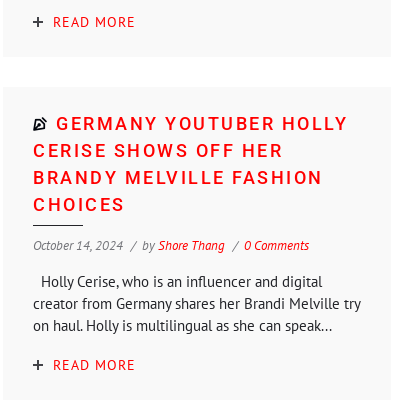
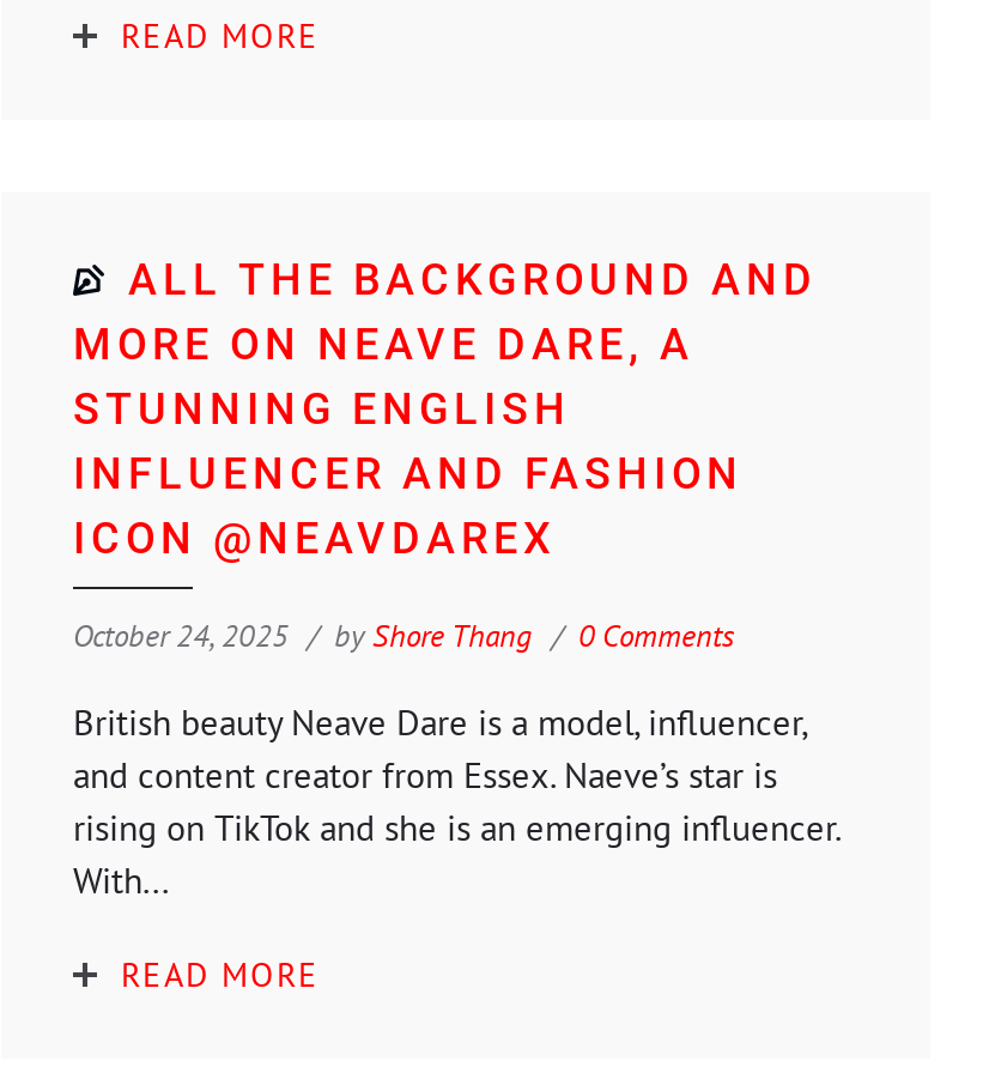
[33,112,348,214] GERMANY YOUTUBER HOLLY | CERISE SHOWS OFF HER | BRANDY MELVILLE FASHION | CHOICES -> [73,253,818,562] ALL THE BACKGROUND AND | MORE ON NEAVE DARE, A | STUNNING ENGLISH | INFLUENCER AND FASHION | ICON @NEAVDAREX
[33,236,309,253] October 14, 2024 by Shore Thang 0 Comments -> [73,614,734,655] October 24, 2025 by Shore Thang 0 Comments
[33,271,360,334] Holly Cerise, who is an influencer and digital | creator from Germany shares her Brandi Melville try | on haul. Holly is multilingual as she can speak... -> [73,698,839,902] British beauty Neave Dare is a model, influencer, | and content creator from Essex. Naeve’s star is | rising on TikTok and she is an emerging influencer. | With...

